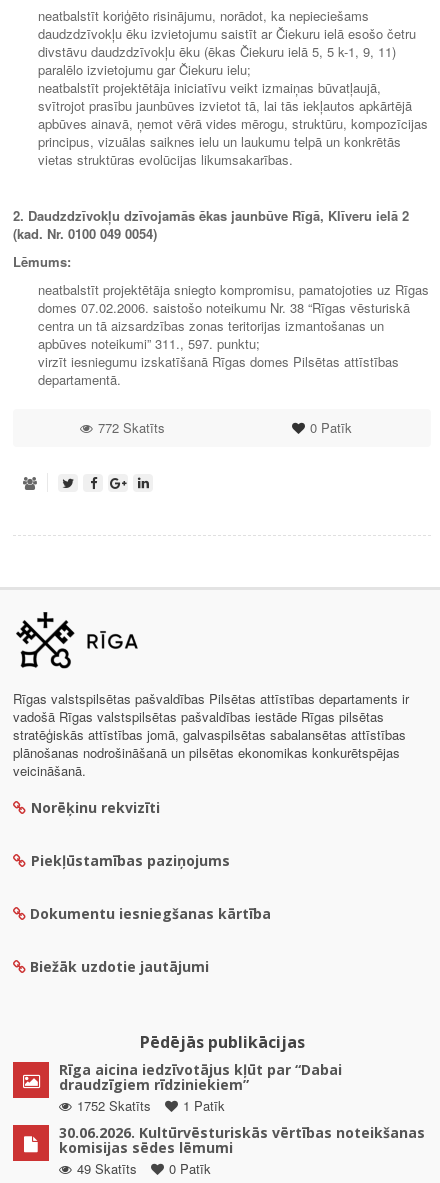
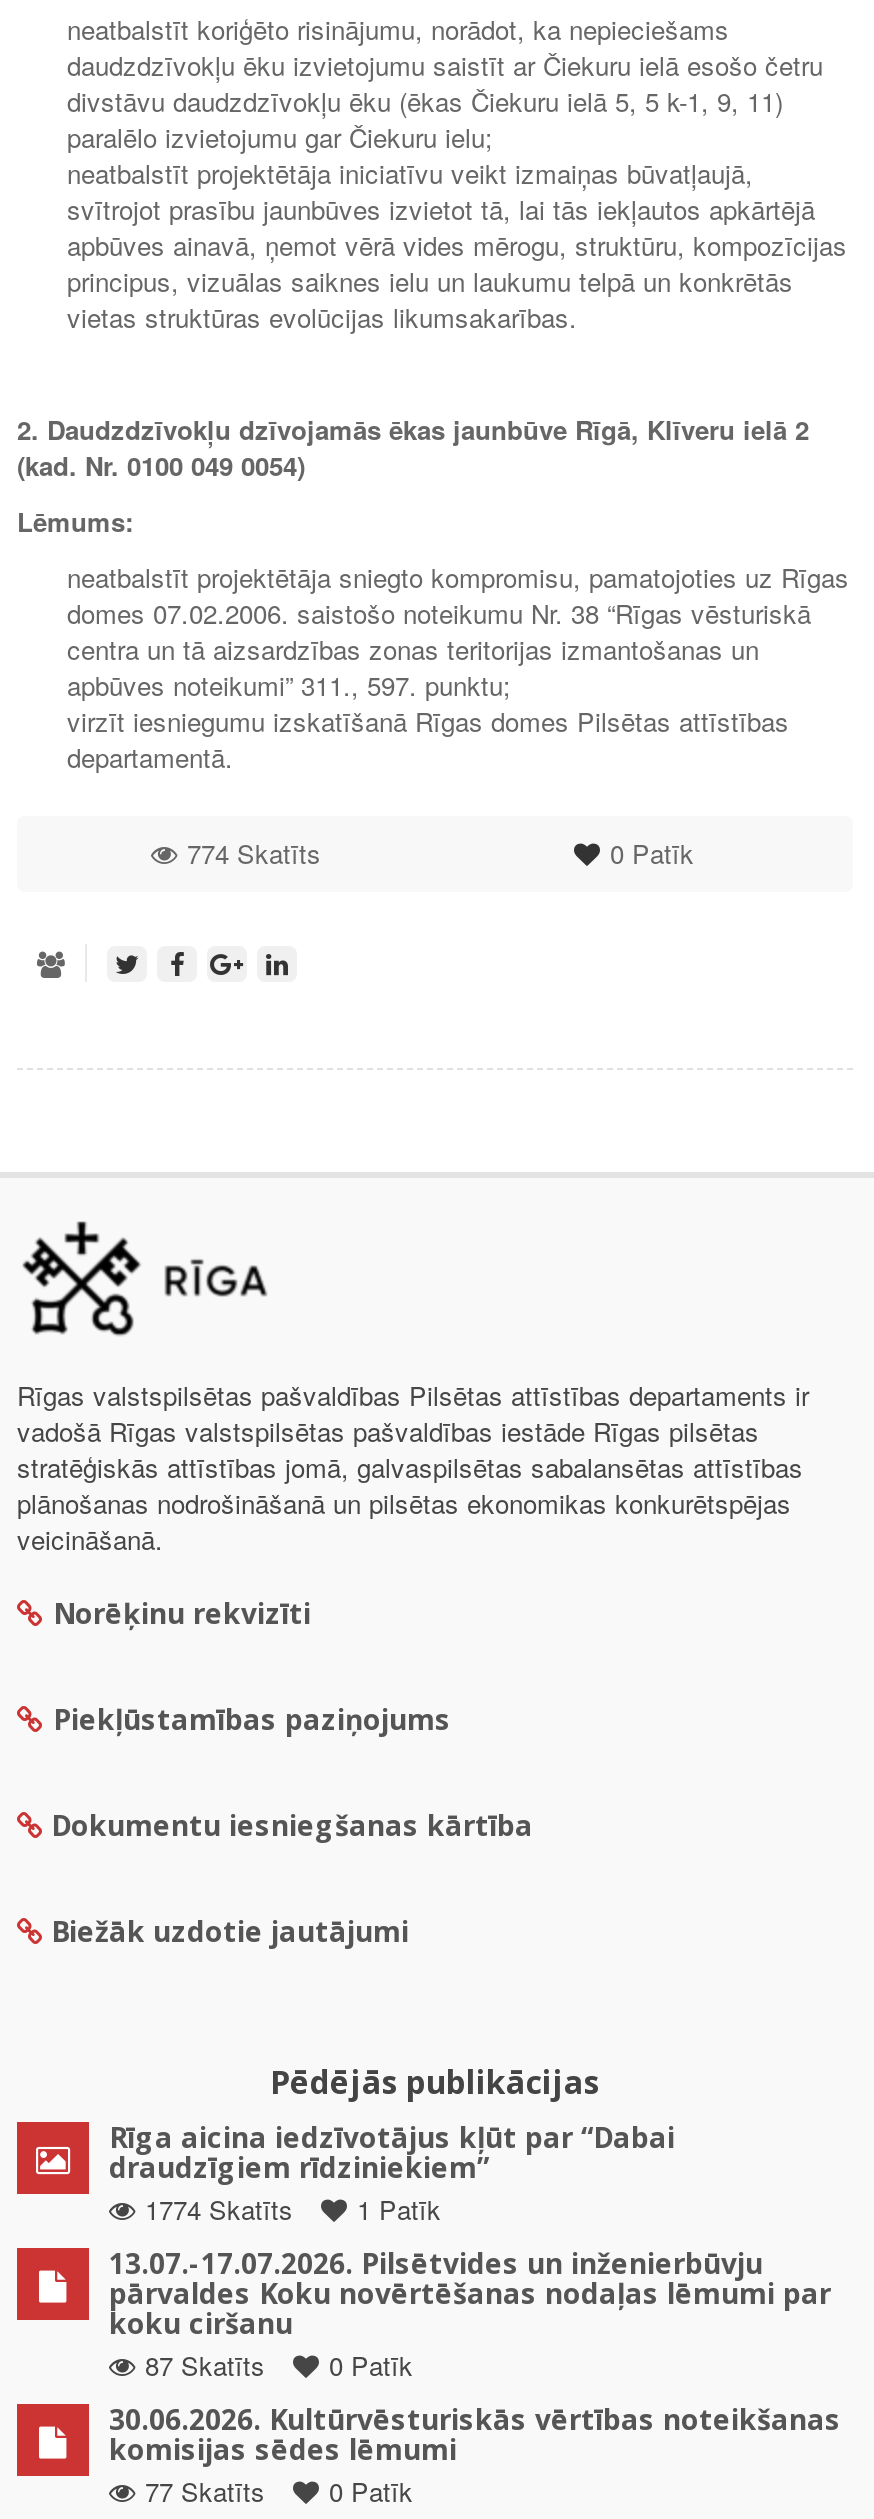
[98,418,165,437] 772 Skatīts -> [187,834,321,872] 774 Skatīts
[77,1096,225,1115] 1752 Skatīts 1 Patīk -> [145,2190,441,2228] 1774 Skatīts 1 Patīk
none -> [109,2244,831,2384] 13.07.-17.07.2026. Pilsētvides un inženierbūvju | pārvaldes Koku novērtēšanas nodaļas lēmumi par | koku ciršanu | 87 Skatīts | 0 Patīk
[77,1159,211,1178] 49 Skatīts 0 Patīk -> [145,2472,413,2510] 77 Skatīts 0 Patīk

